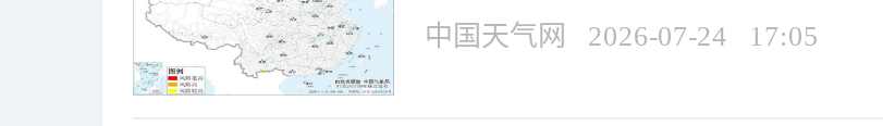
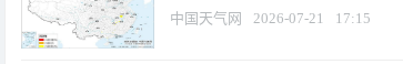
[588,20,819,52] 2026-07-24 | 17:05 -> [253,10,371,26] 2026-07-21 | 17:15

